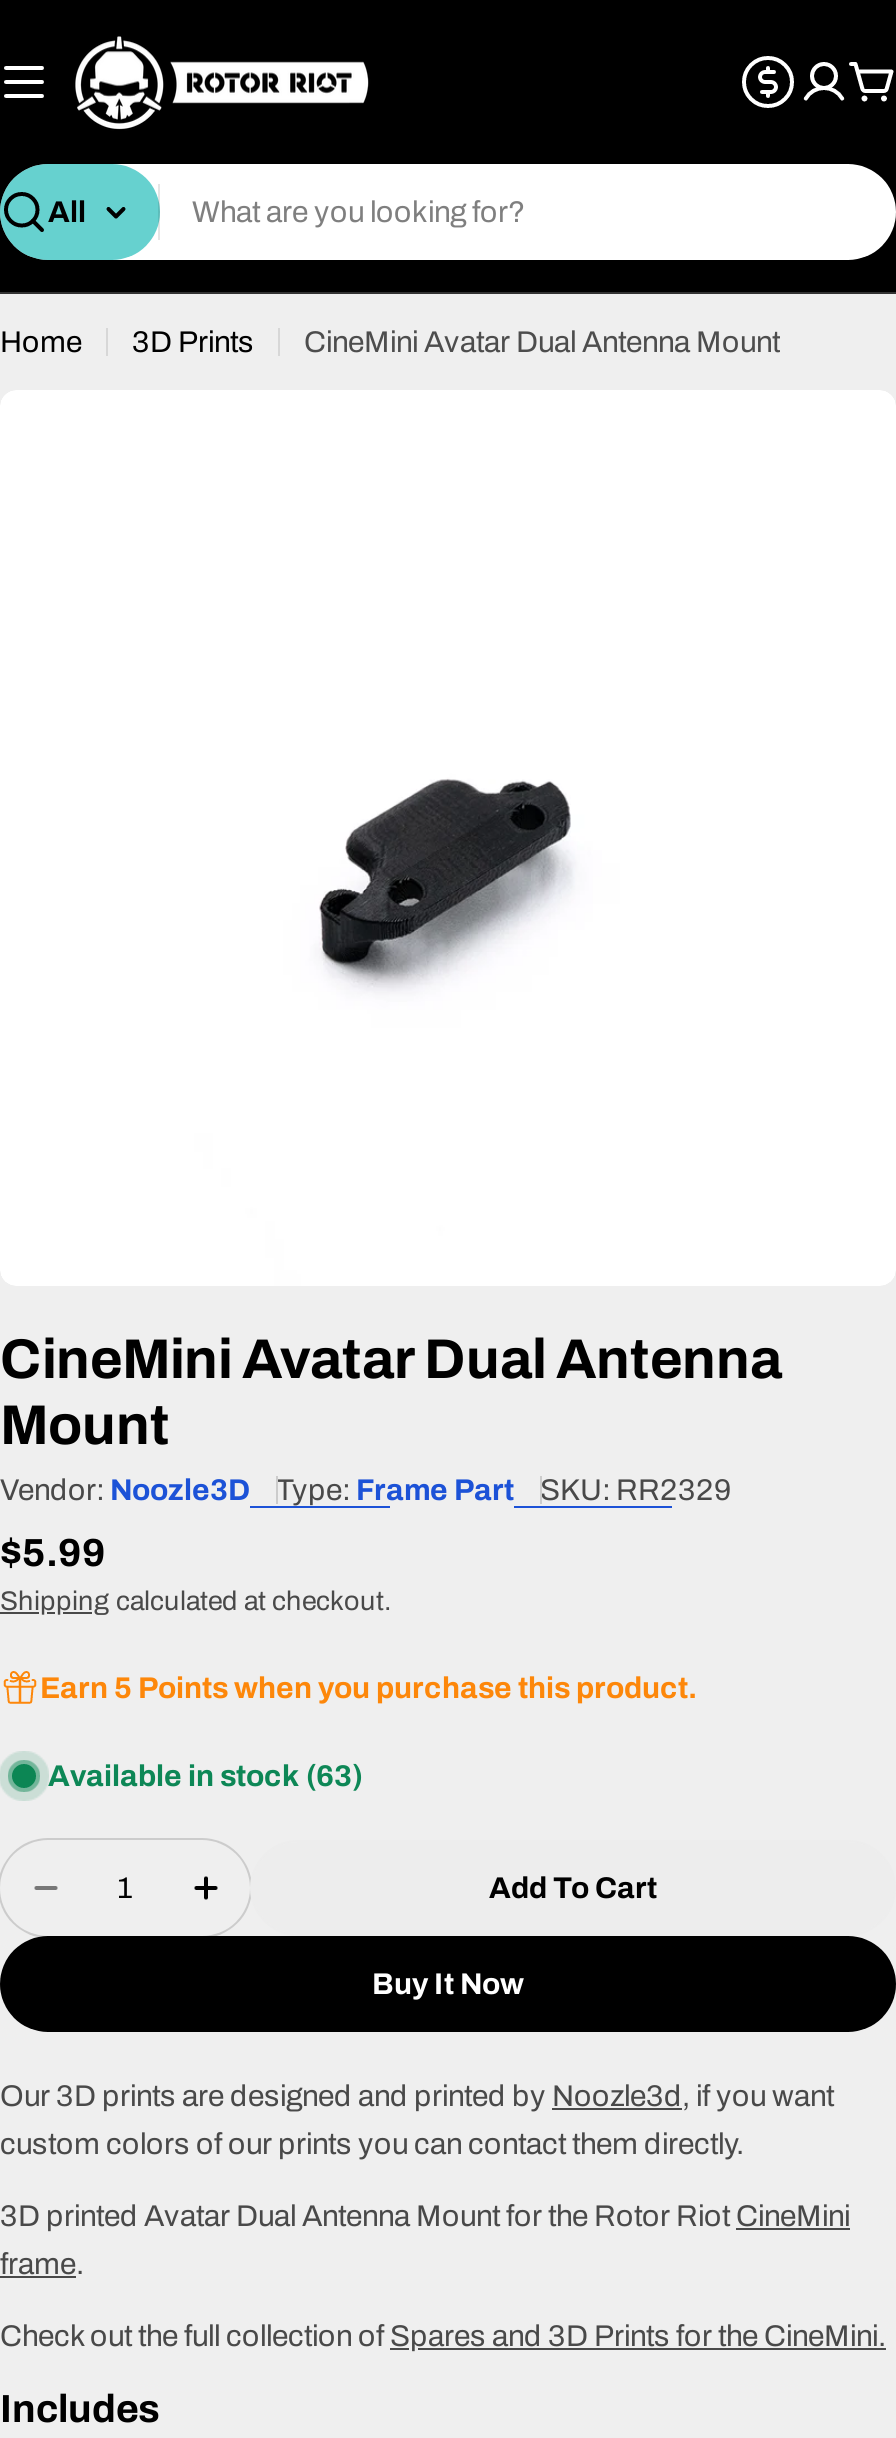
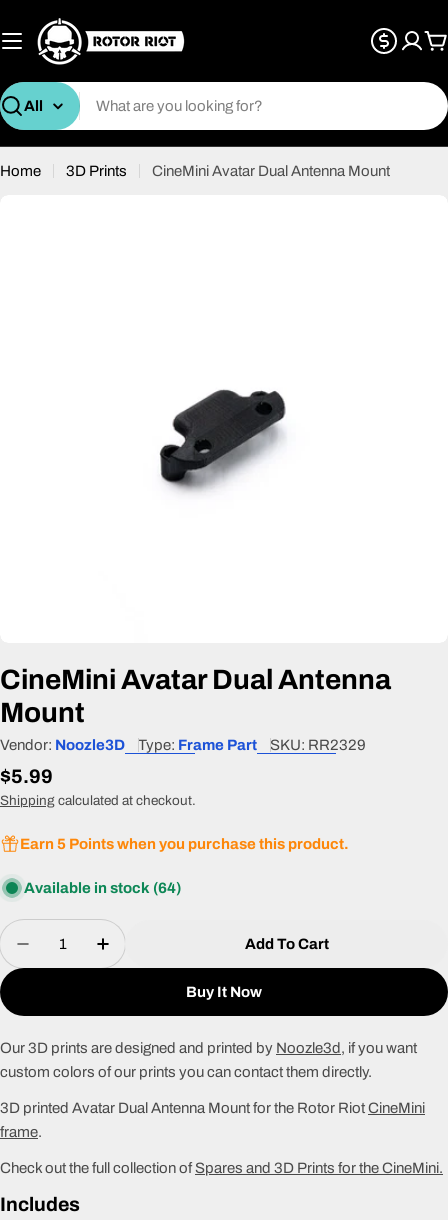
[48,1759,362,1791] Available in stock (63) -> [24,880,181,896] Available in stock (64)

